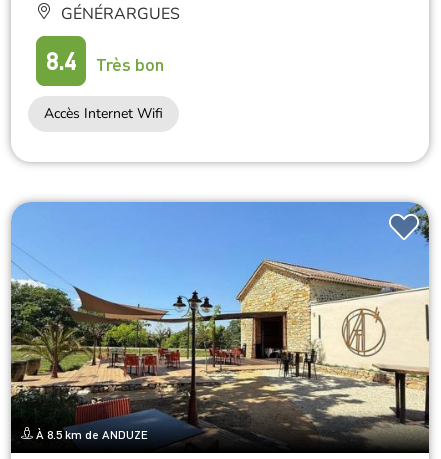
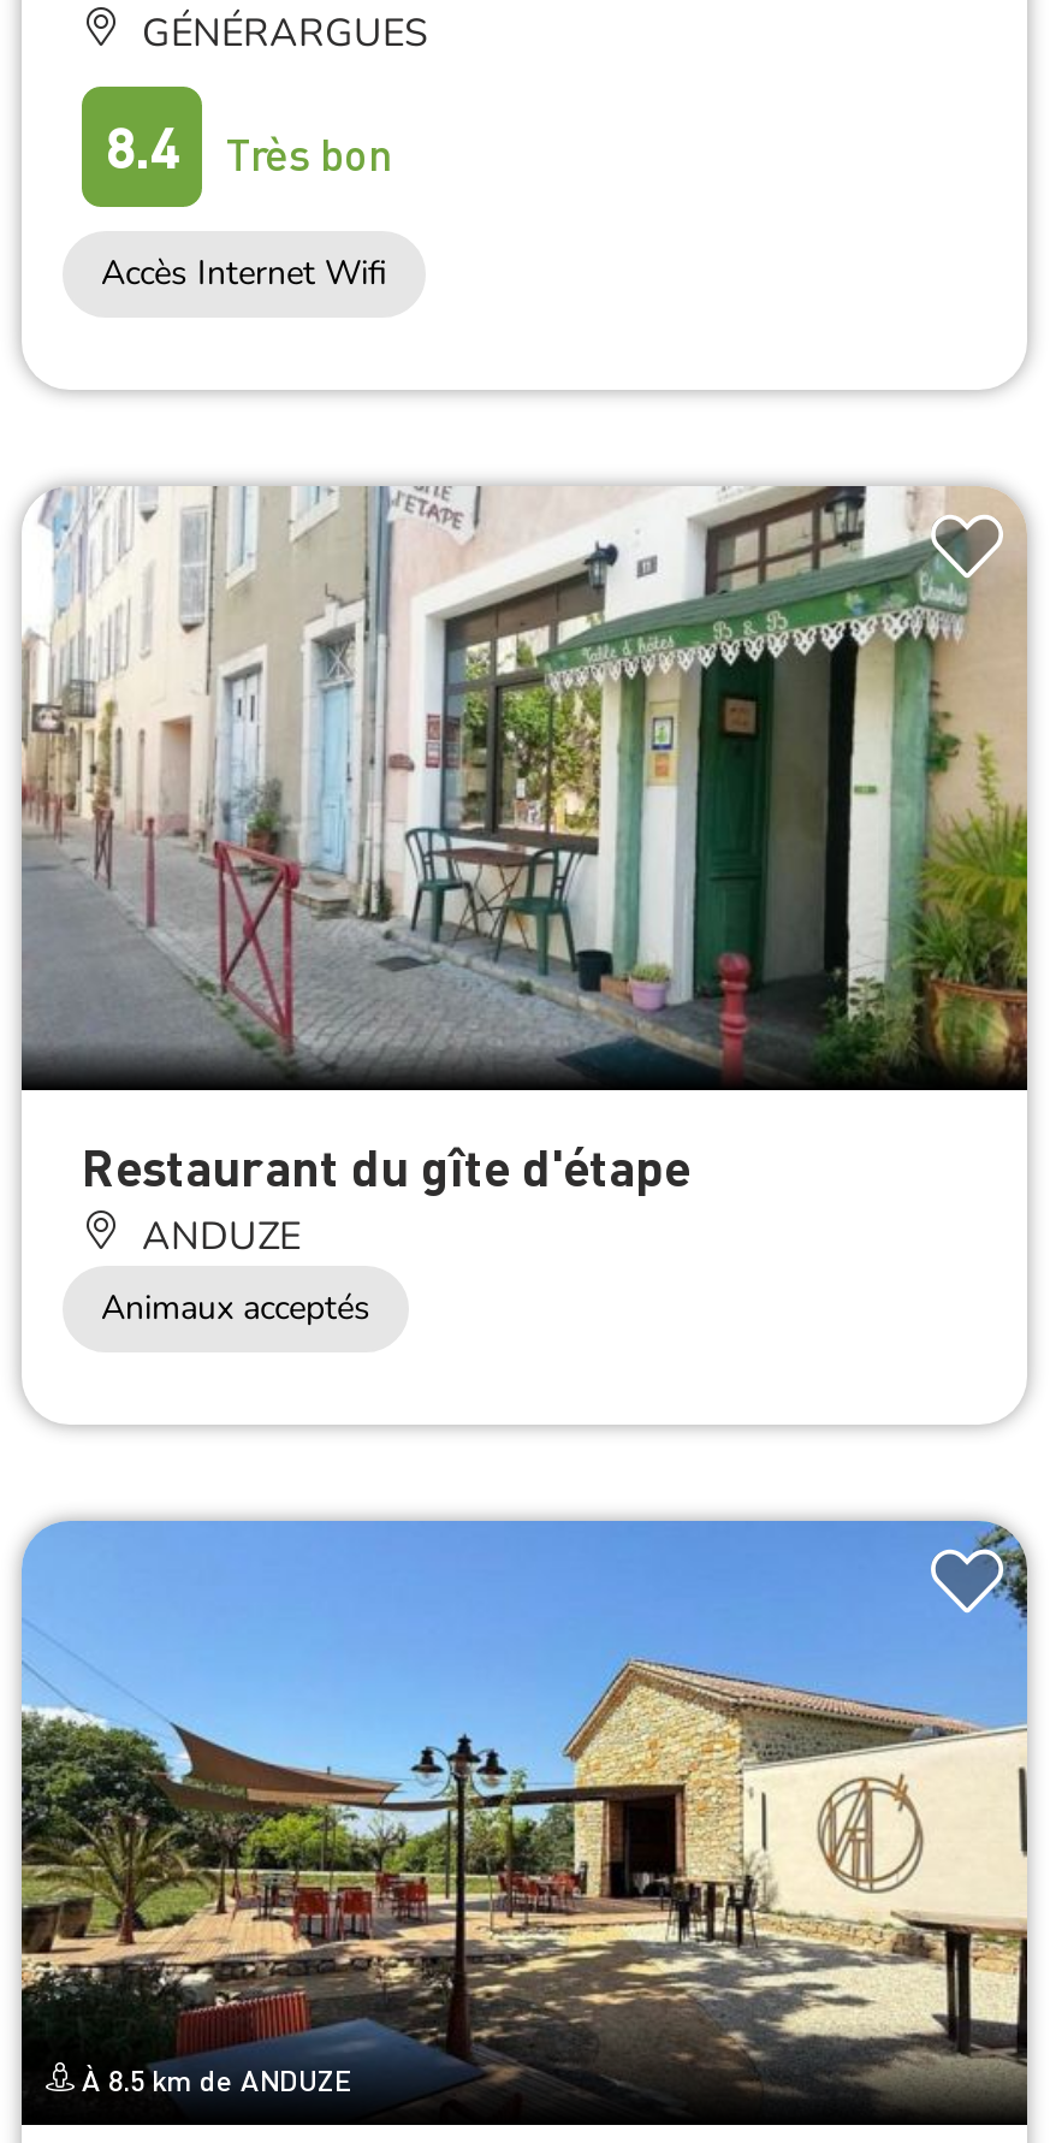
none -> [19,484,1030,1331] [image] | Restaurant du gîte d'étape | ANDUZE | Animaux acceptés

